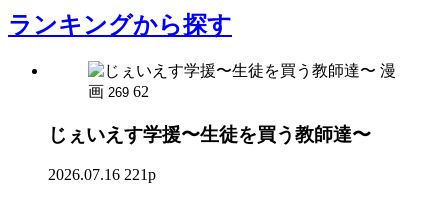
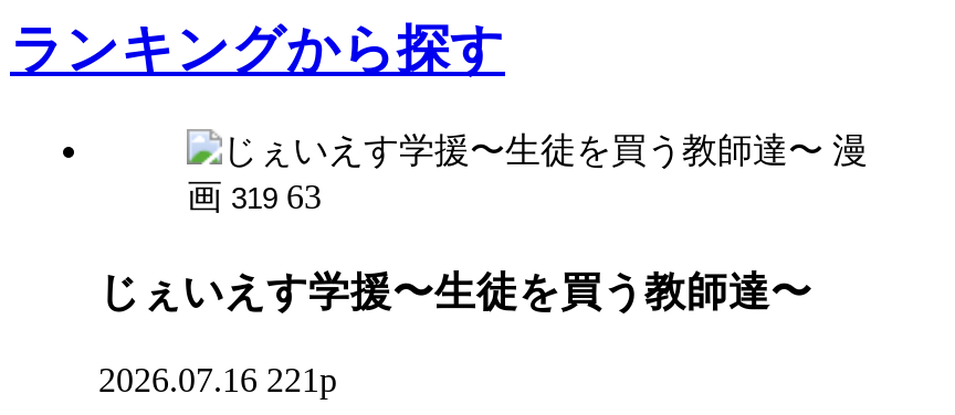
[88,83,149,100] 画 269 62 -> [187,178,322,215] 画 319 63

